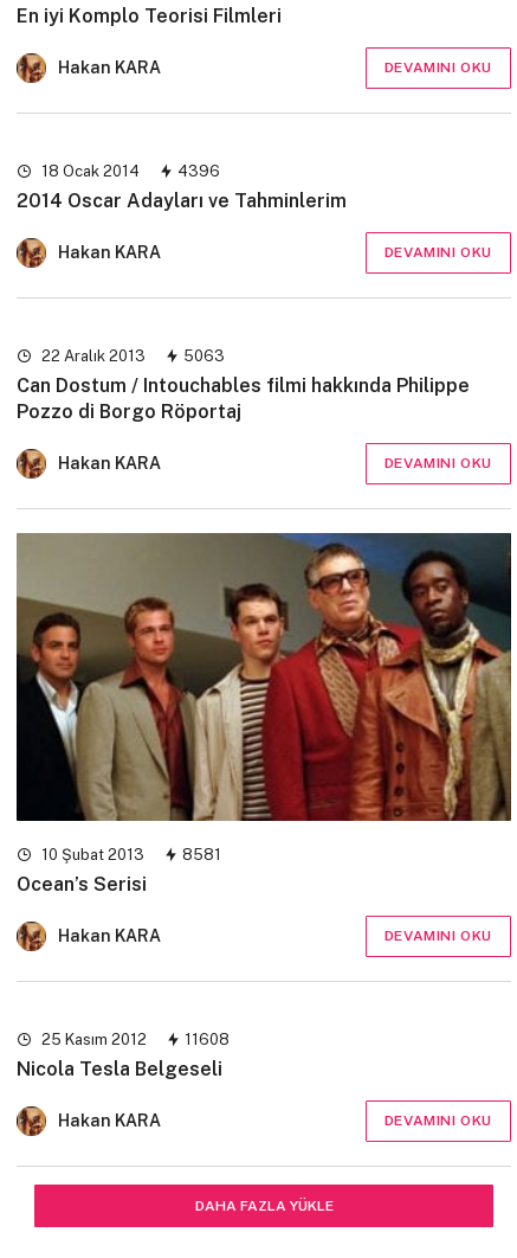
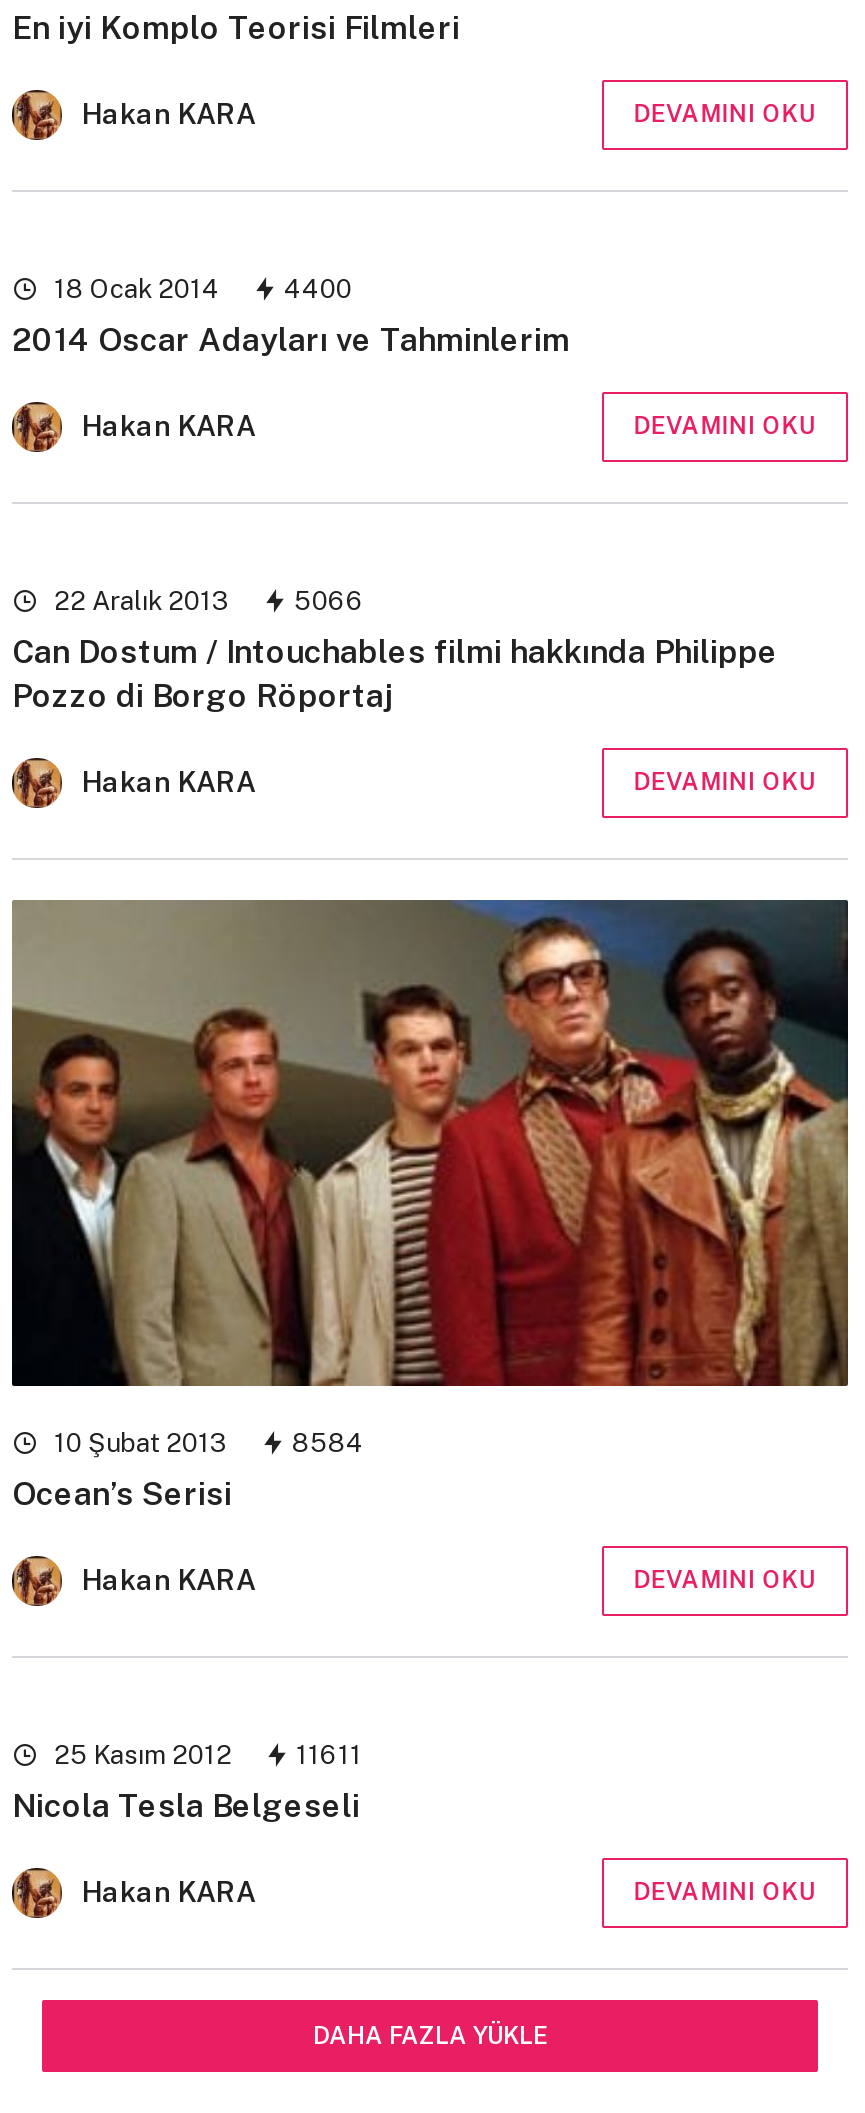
[38,162,220,180] 18 Ocak 2014 4396 -> [48,274,352,304] 18 Ocak 2014 4400
[38,347,225,365] 22 Aralık 2013 5063 -> [48,586,364,616] 22 Aralık 2013 5066
[38,846,221,864] 10 Şubat 2013 8581 -> [48,1429,364,1459] 10 Şubat 2013 8584
[38,1031,230,1049] 25 Kasım 2012 11608 -> [48,1741,362,1771] 25 Kasım 2012 11611

